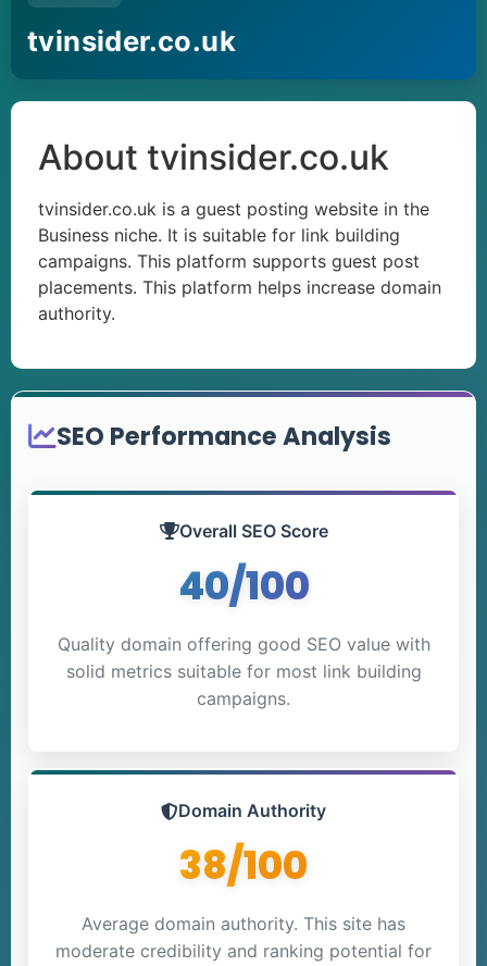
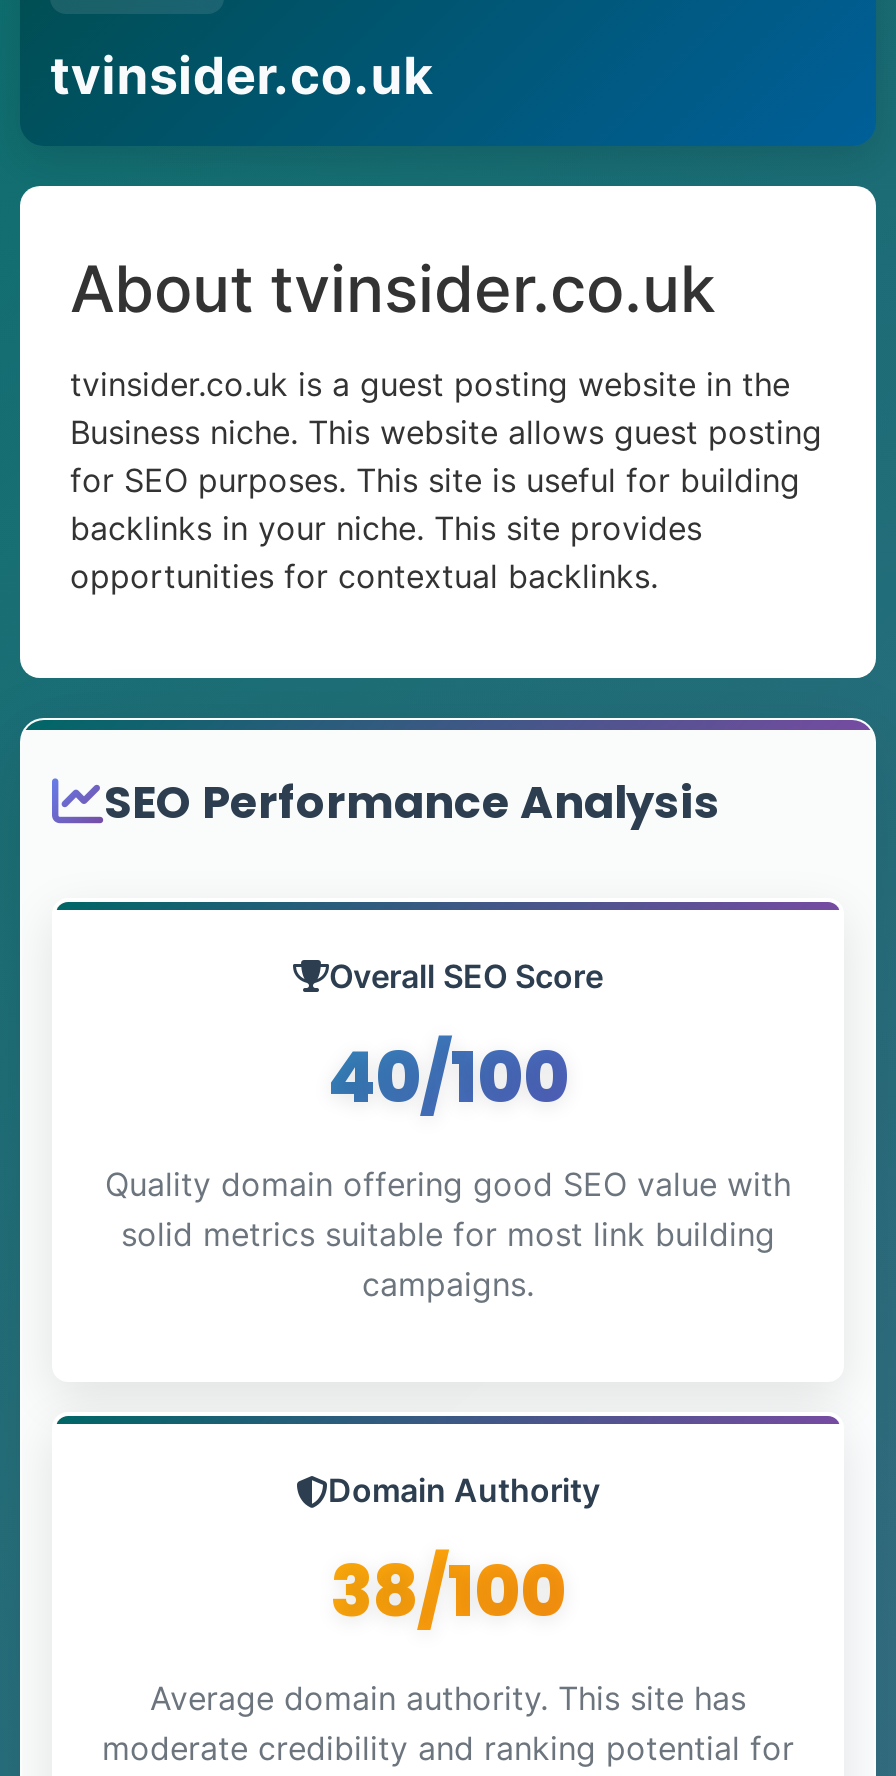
[38,224,441,324] Business niche. It is suitable for link building | campaigns. This platform supports guest post | placements. This platform helps increase domain | authority. -> [70,411,822,595] Business niche. This website allows guest posting | for SEO purposes. This site is useful for building | backlinks in your niche. This site provides | opportunities for contextual backlinks.

